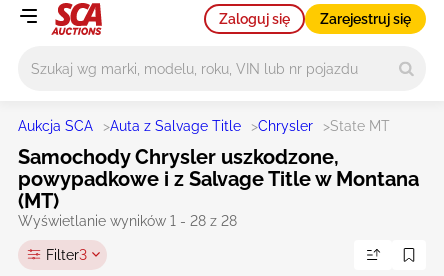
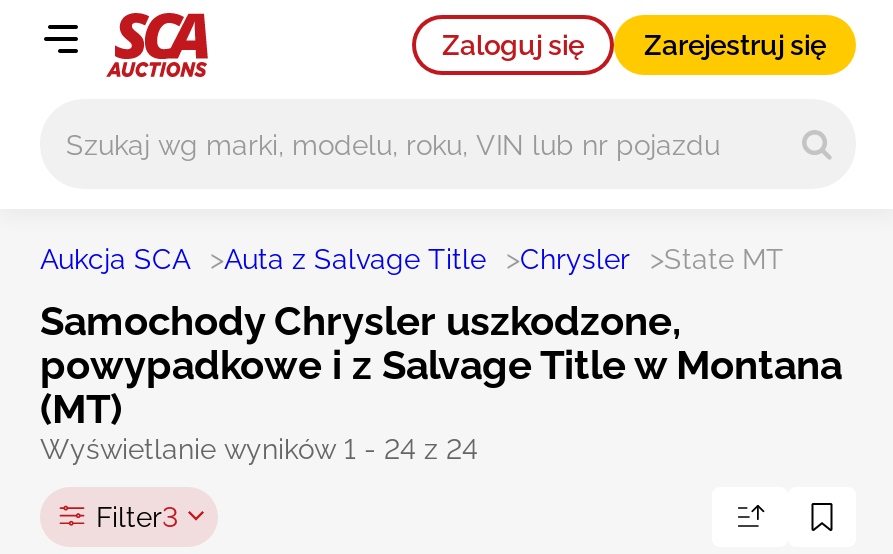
[18,213,237,229] Wyświetlanie wyników 1 - 28 z 28 -> [40,433,478,465] Wyświetlanie wyników 1 - 24 z 24

